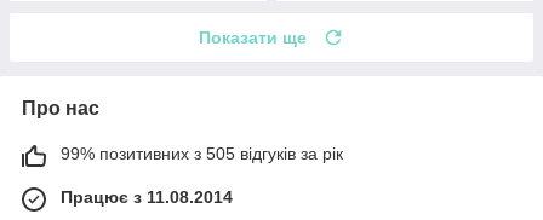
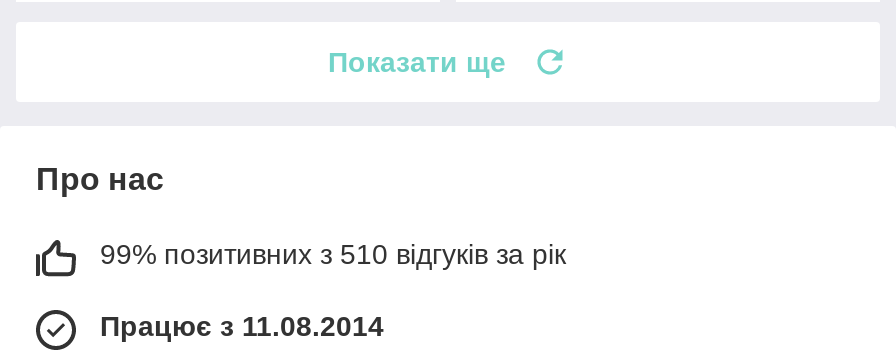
[61,144,343,164] 99% позитивних з 505 відгуків за рік -> [100,239,566,271] 99% позитивних з 510 відгуків за рік

